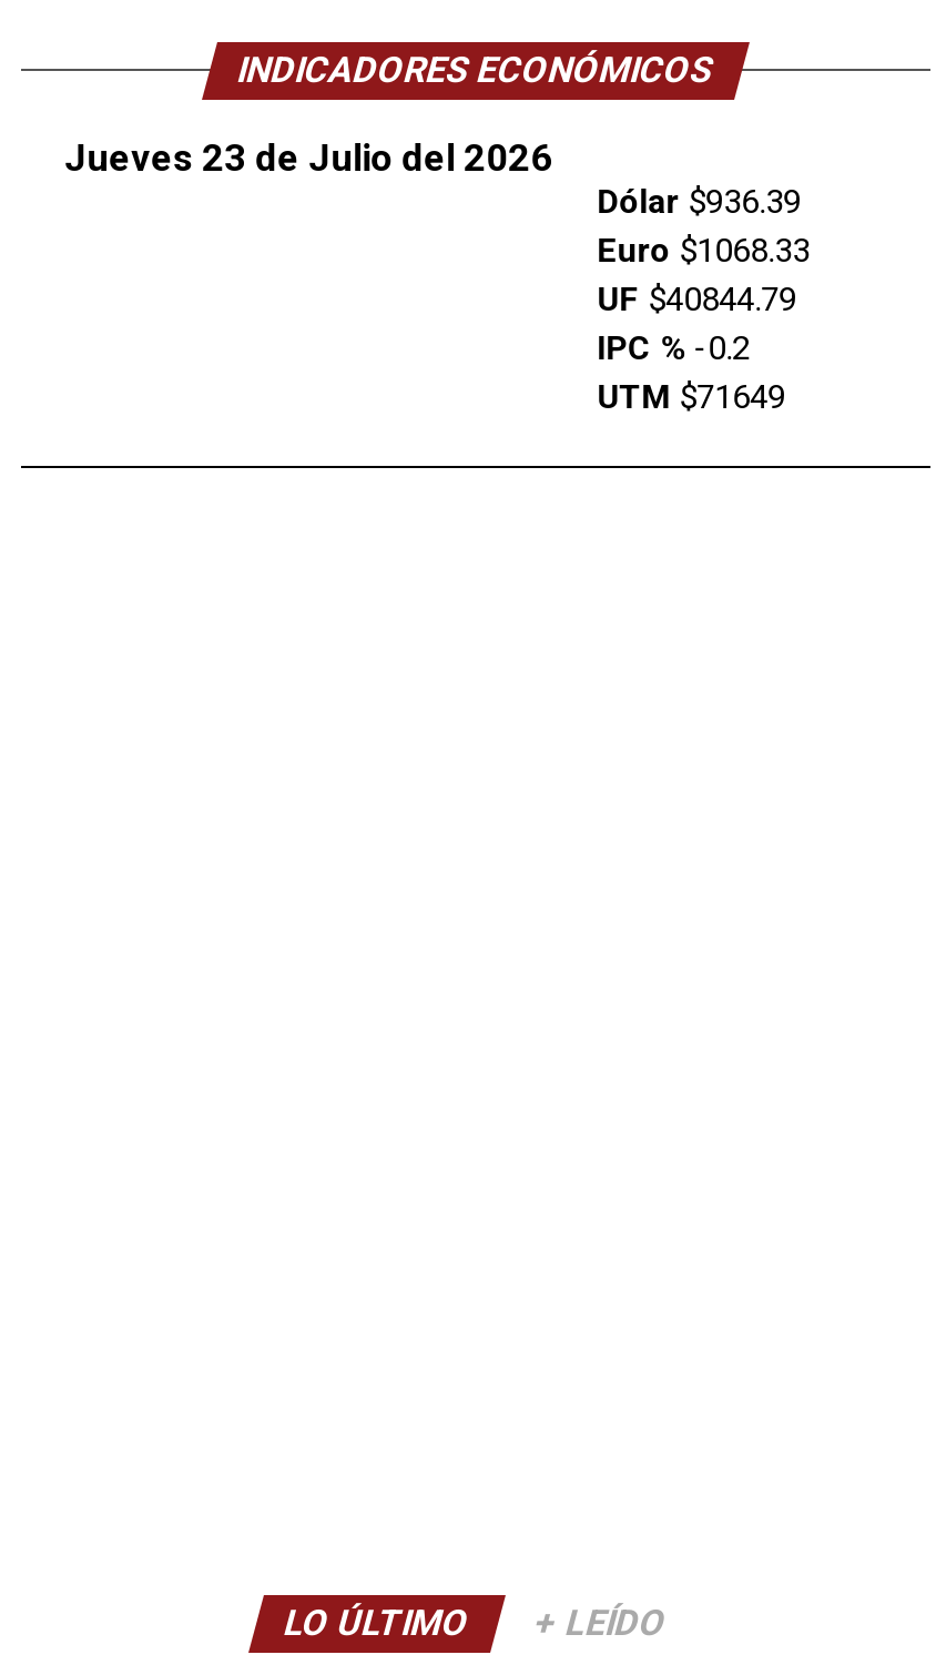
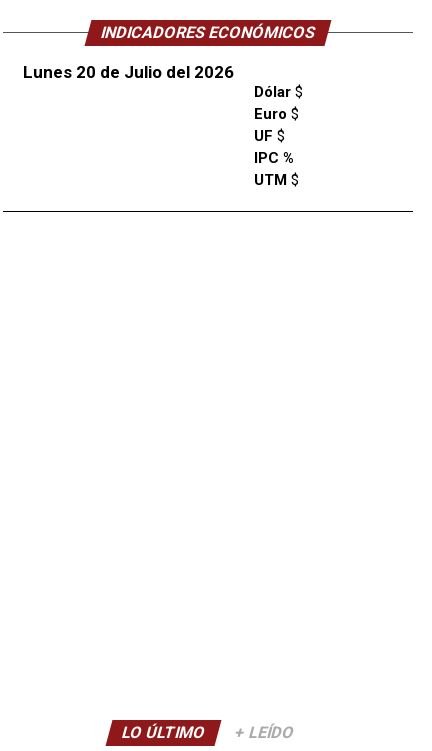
[65,136,810,417] Jueves 23 de Julio del 2026 | Dólar $936.39 | Euro $1068.33 | UF $40844.79 | IPC % -0.2 | UTM $71649 -> [23,62,303,189] Lunes 20 de Julio del 2026 | Dólar $ | Euro $ | UF $ | IPC % | UTM $

